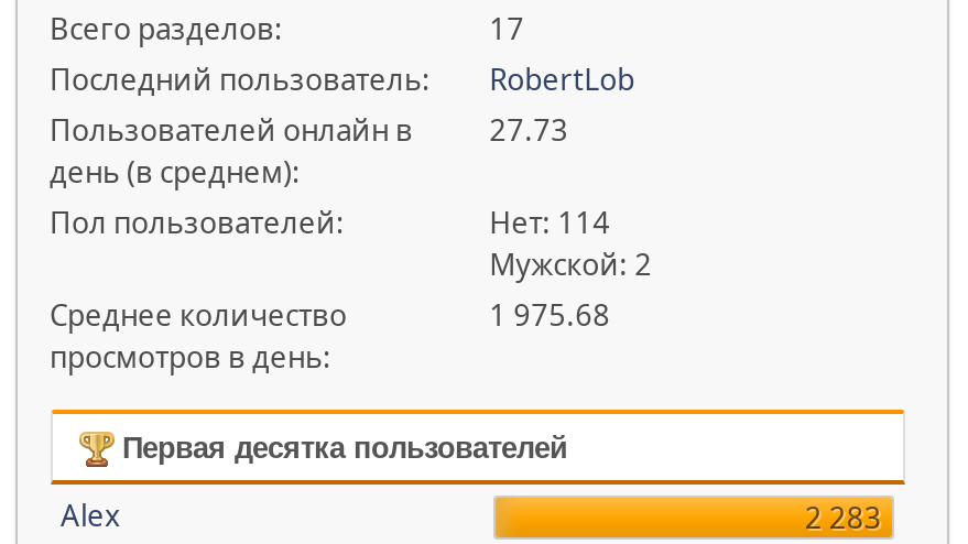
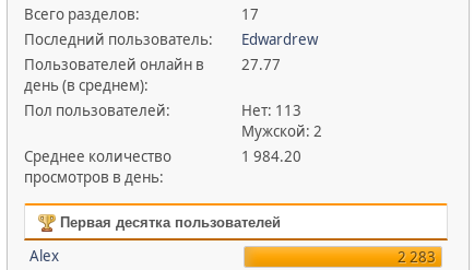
[489,59,635,99] RobertLob -> [241,30,318,49] Edwardrew
[50,110,568,150] Пользователей онлайн в 27.73 -> [23,55,281,74] Пользователей онлайн в 27.77
[489,203,610,242] Нет: 114 -> [241,101,302,120] Нет: 113
[489,295,610,335] 1 975.68 -> [241,146,302,166] 1 984.20

